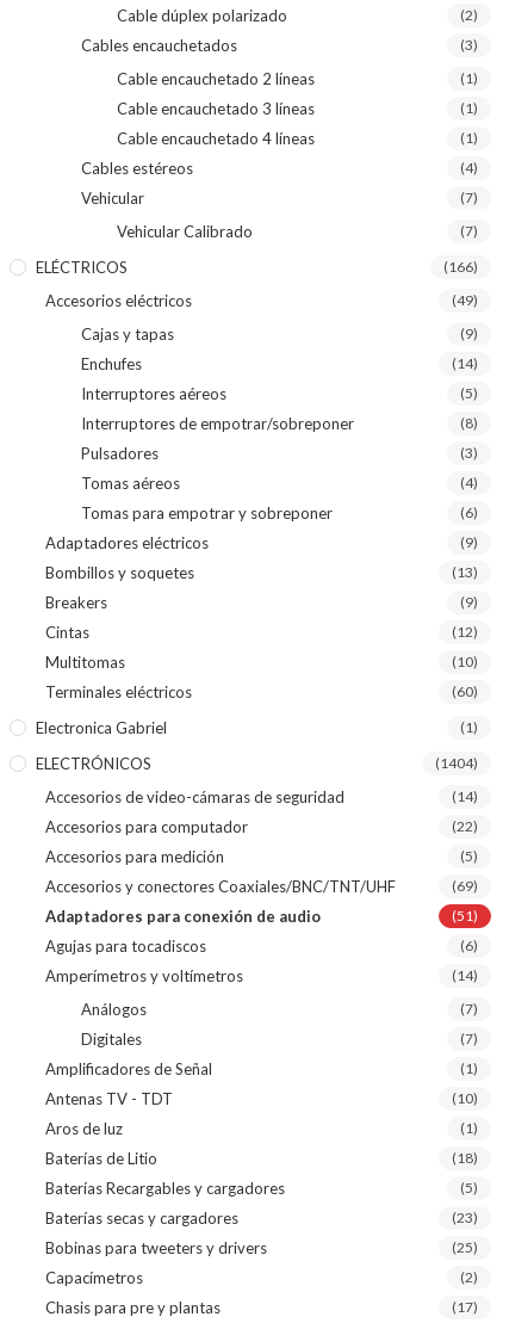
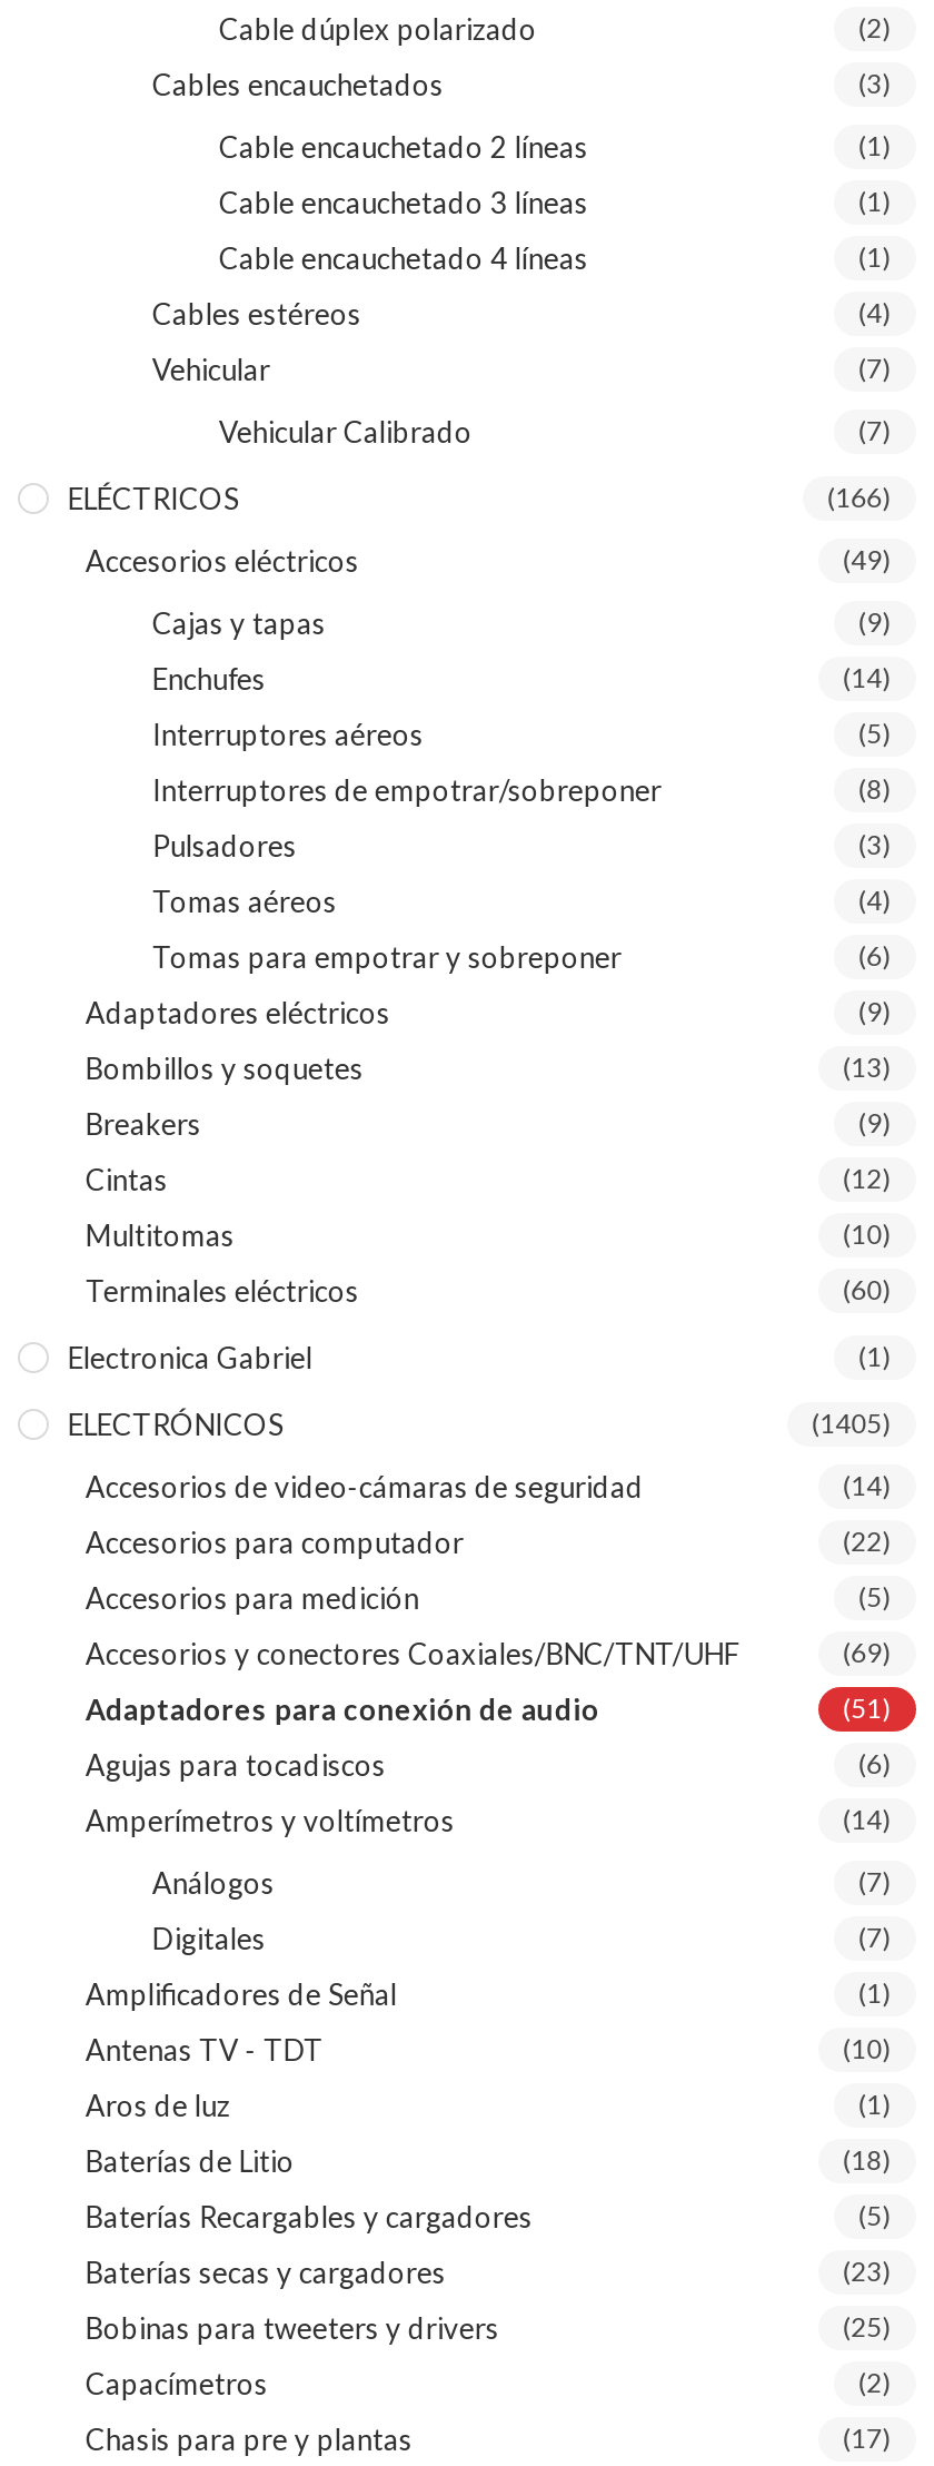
[435,754,478,771] (1404) -> [811,1406,891,1439] (1405)

